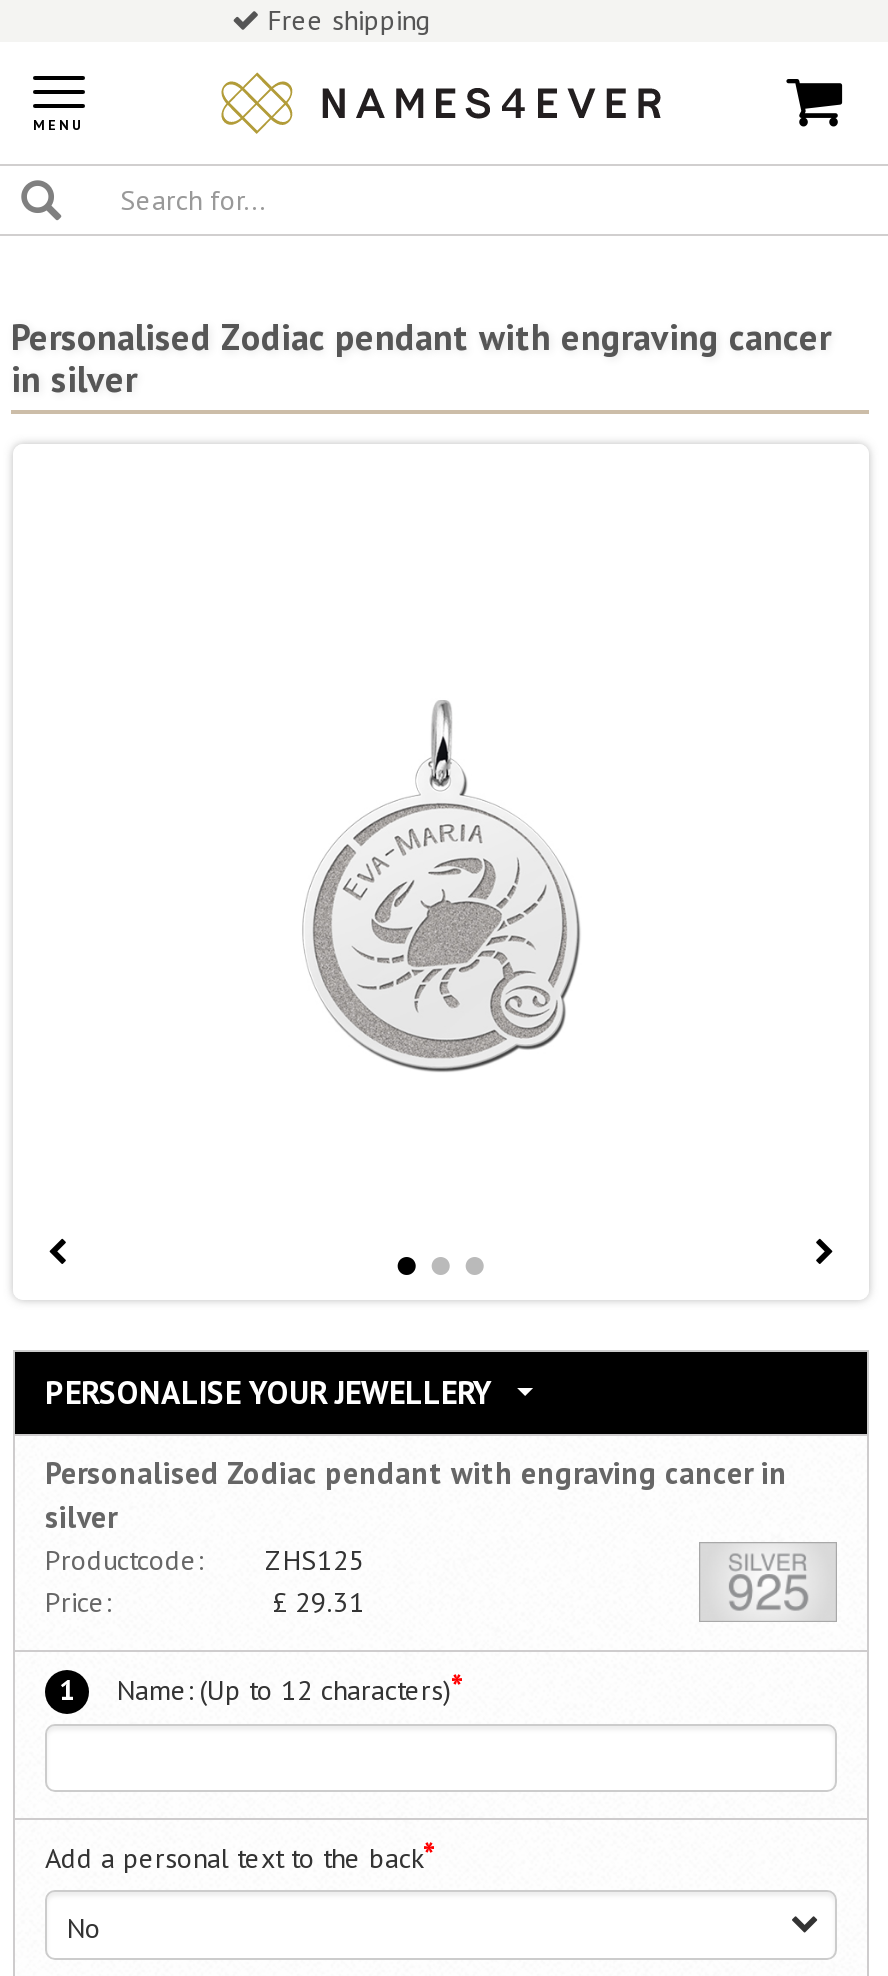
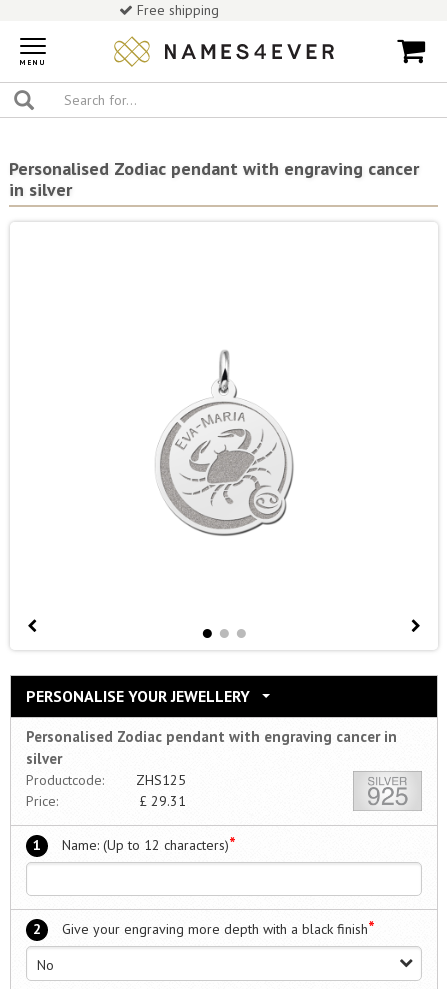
[45,1834,437,1878] Add a personal text to the back* -> [33,917,375,939] 2 | Give your engraving more depth with a black finish*

